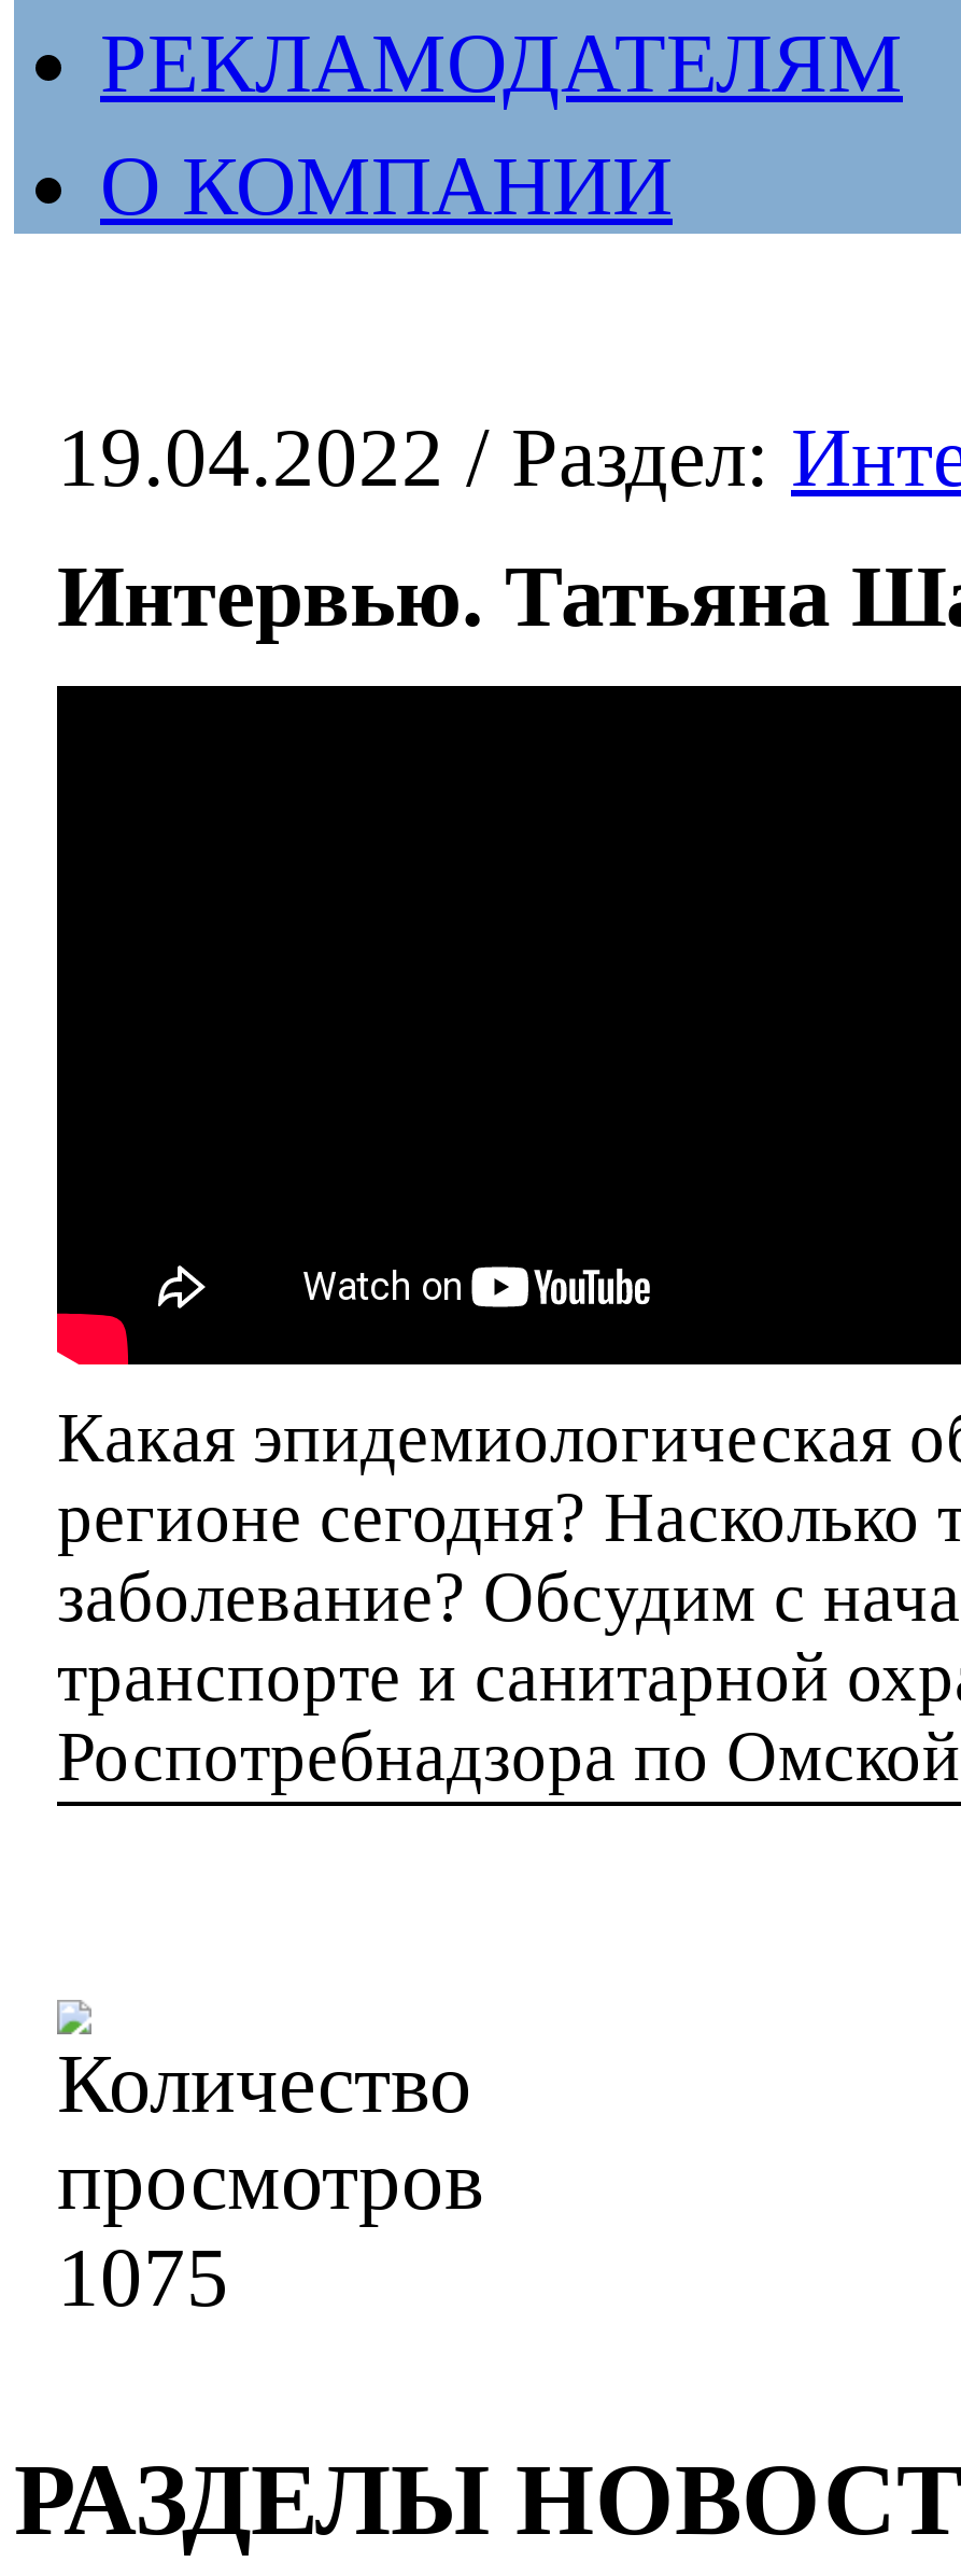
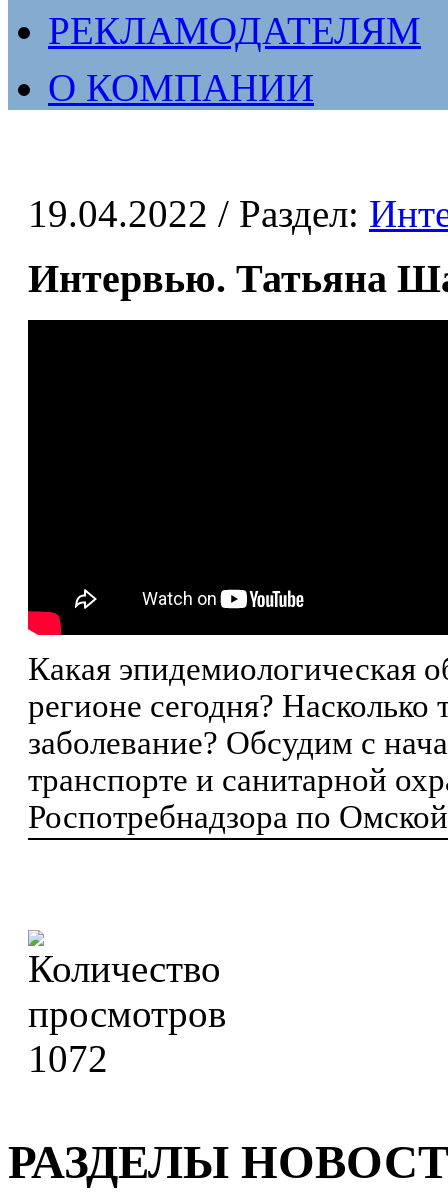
[57,2230,229,2322] 1075 -> [28,1037,108,1080] 1072

